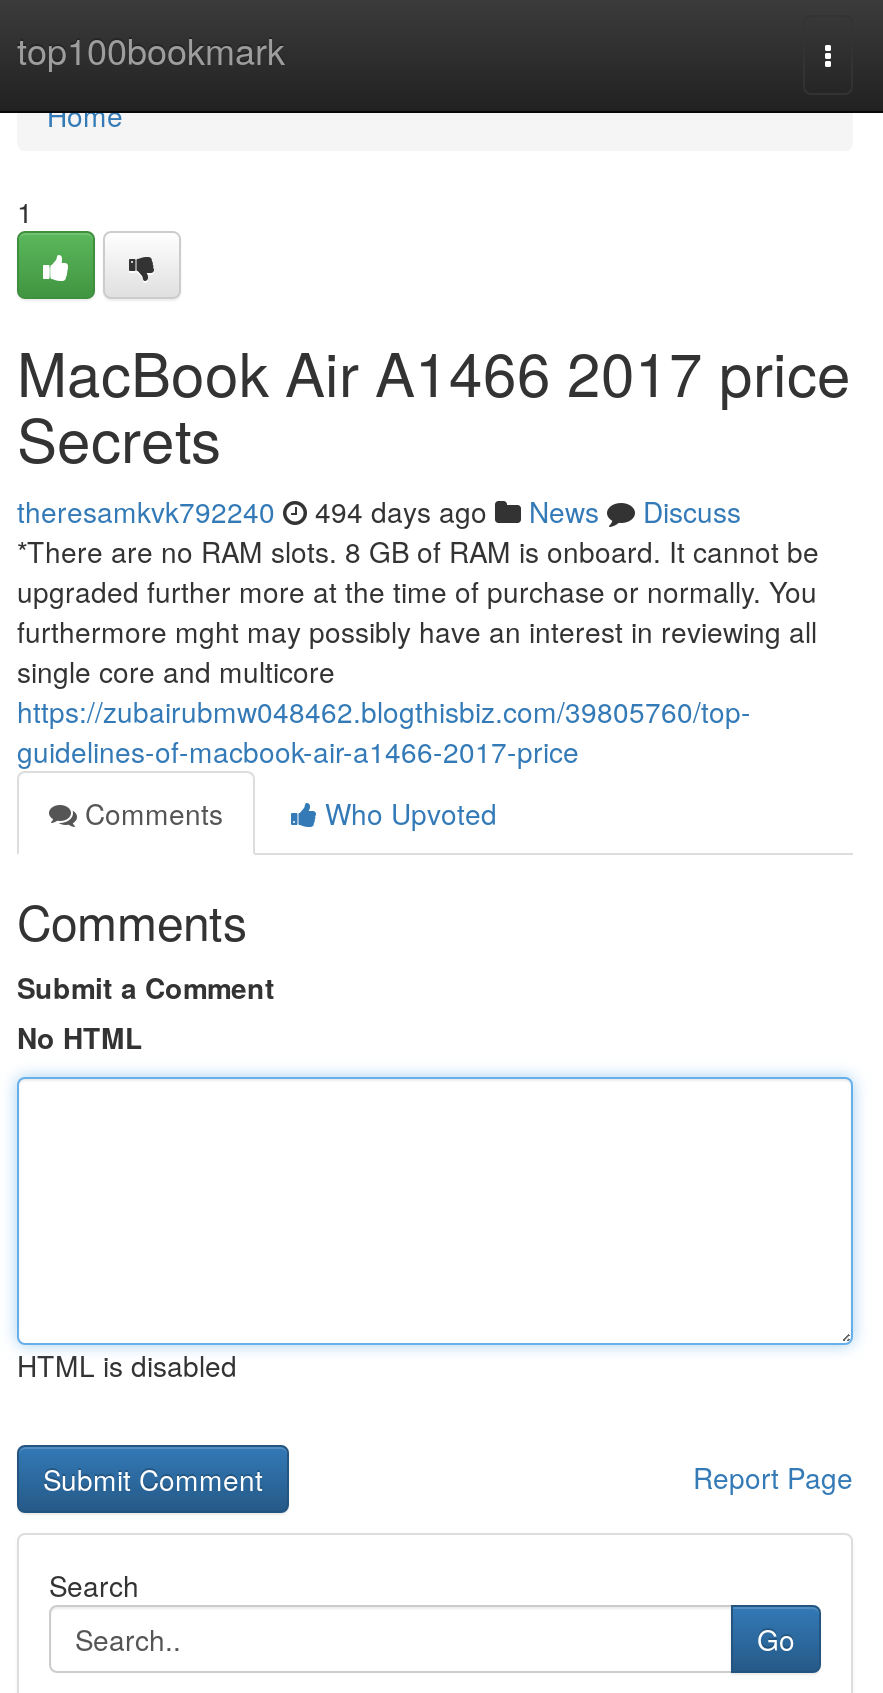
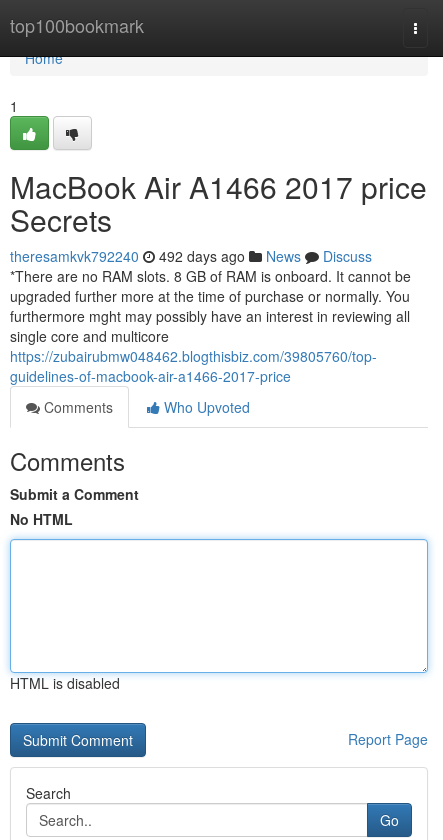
[17,491,741,531] theresamkvk792240 494 days ago News Discuss -> [10,246,372,266] theresamkvk792240 492 days ago News Discuss

